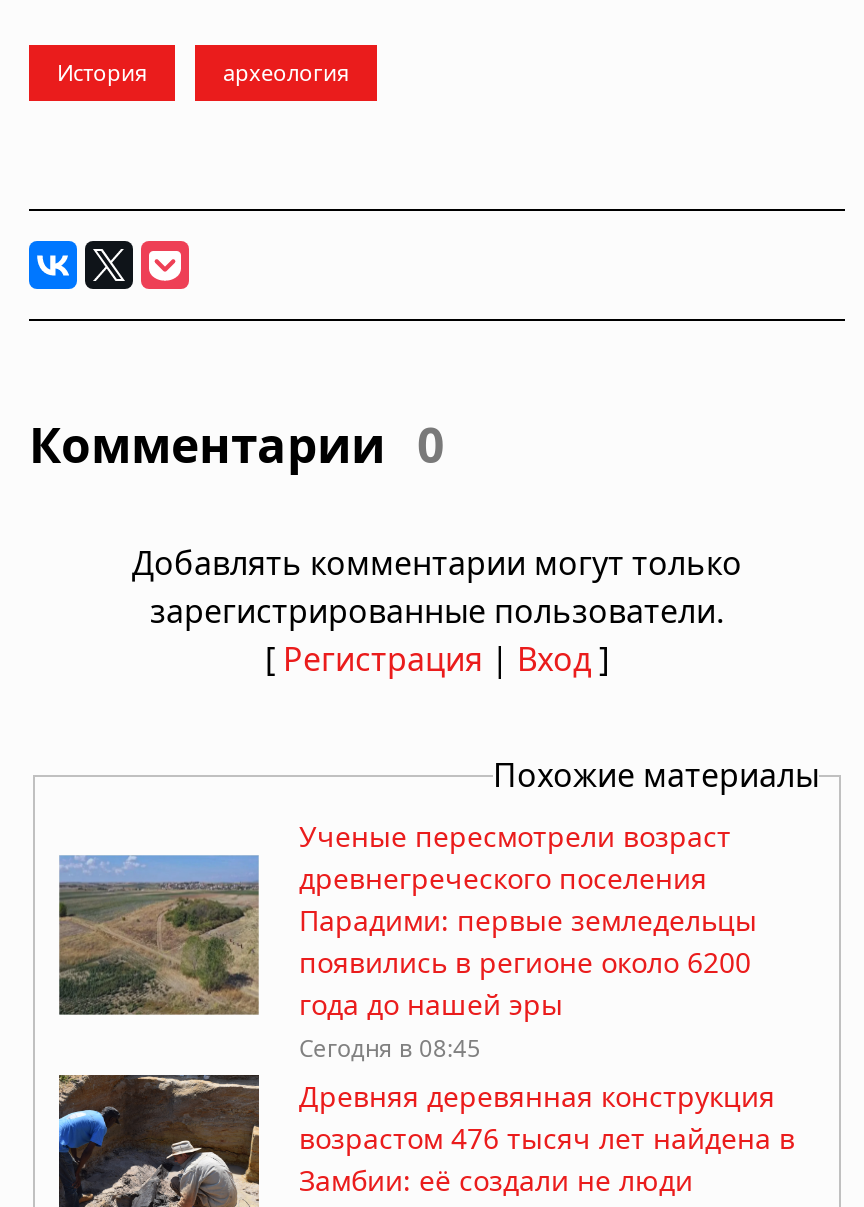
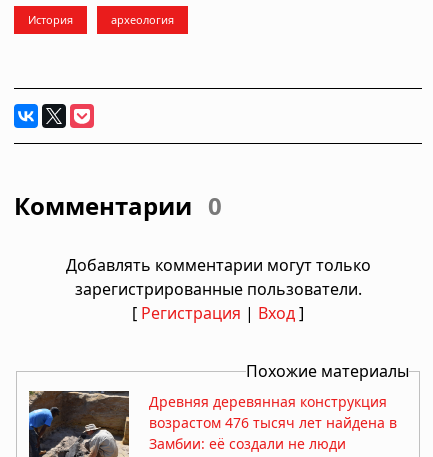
[57,817,757,1063] [image] | Ученые пересмотрели возраст | древнегреческого поселения | Парадими: первые земледельцы | появились в регионе около 6200 | года до нашей эры | Сегодня в 08:45 -> none

